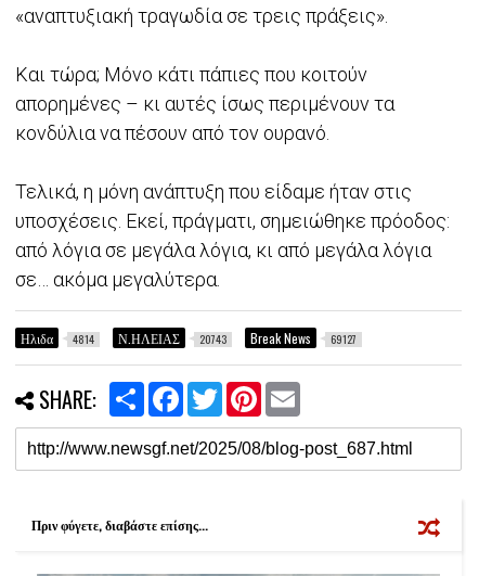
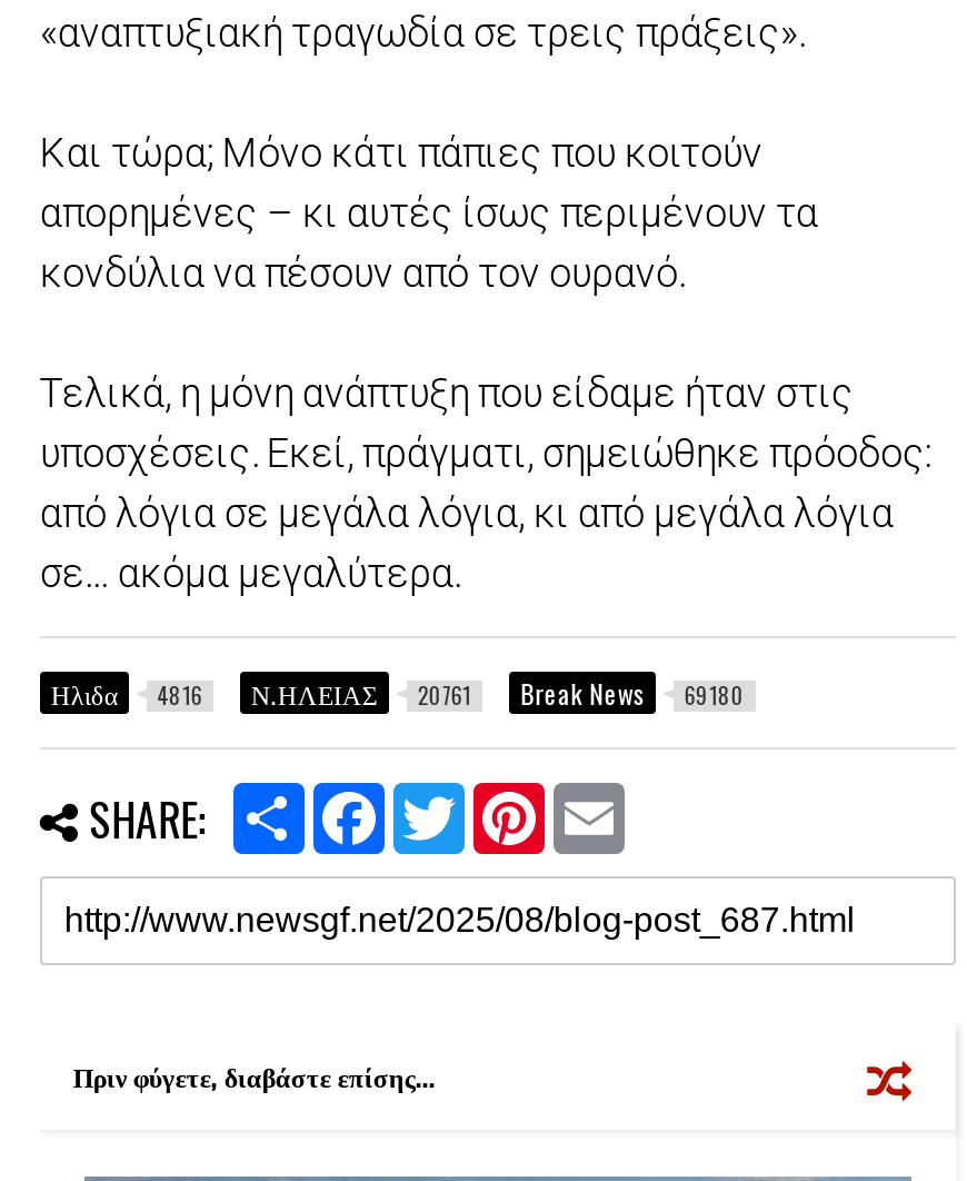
[73,331,94,347] 4814 -> [158,679,202,712] 4816
[199,331,226,347] 20743 -> [418,679,471,712] 20761
[330,331,356,347] 69127 -> [684,679,744,712] 69180

